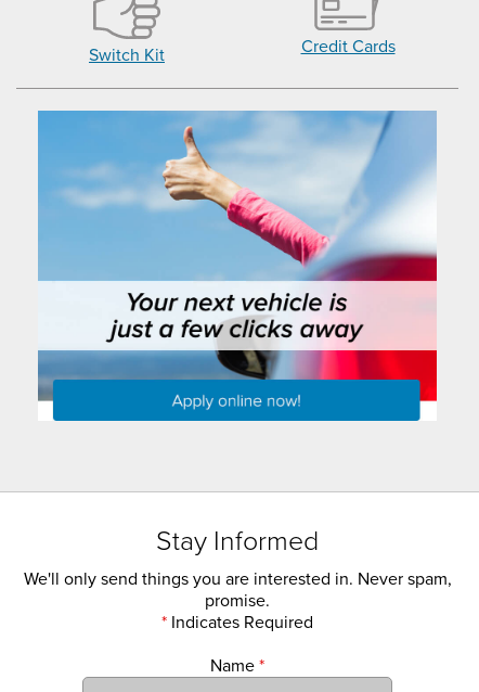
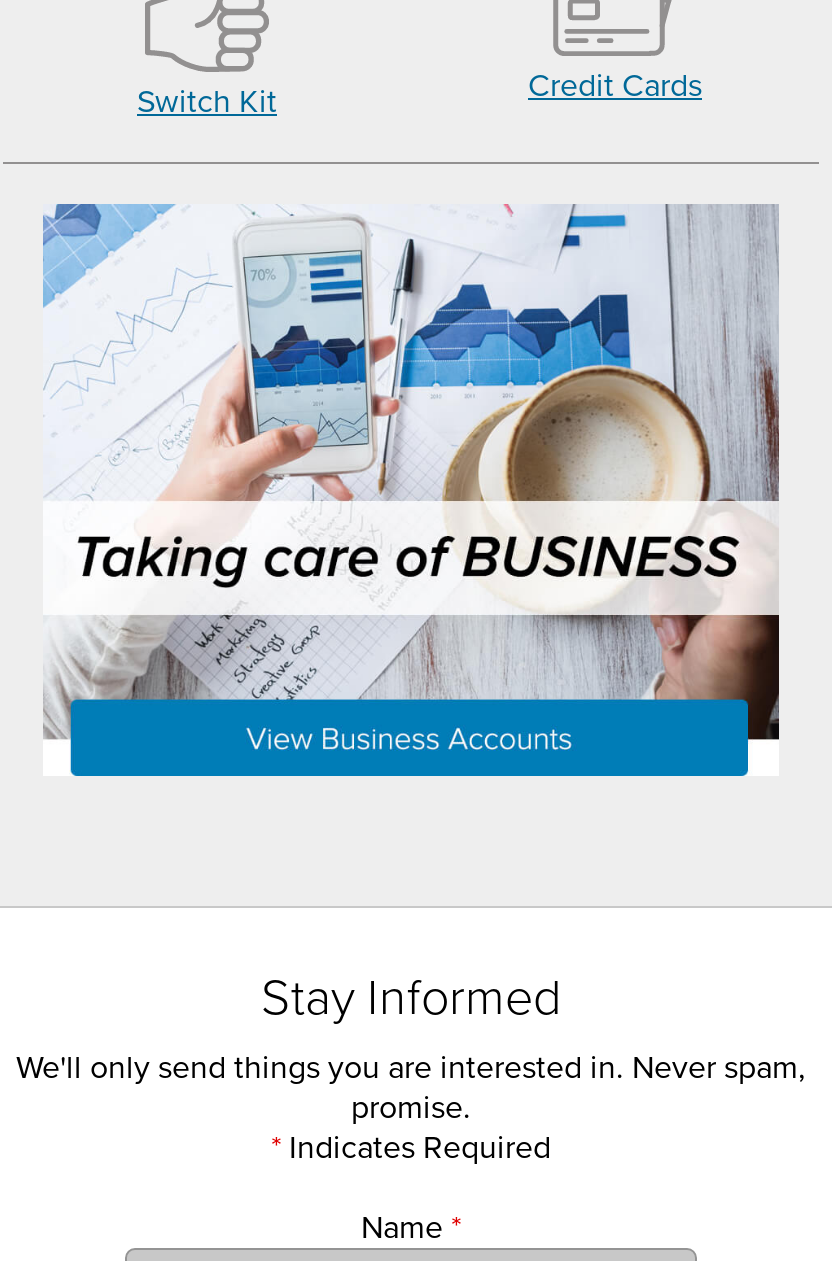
[37,110,438,410] [image] -> [43,204,781,752] [image]

